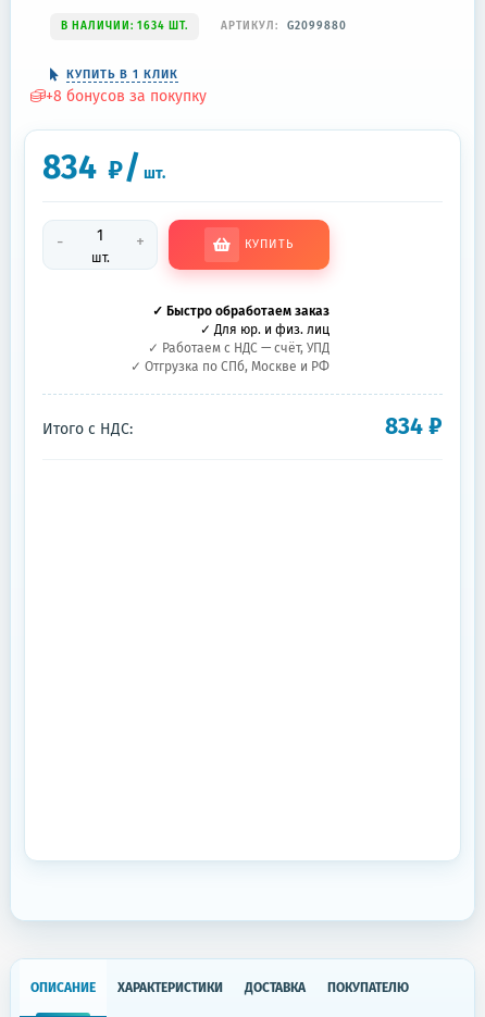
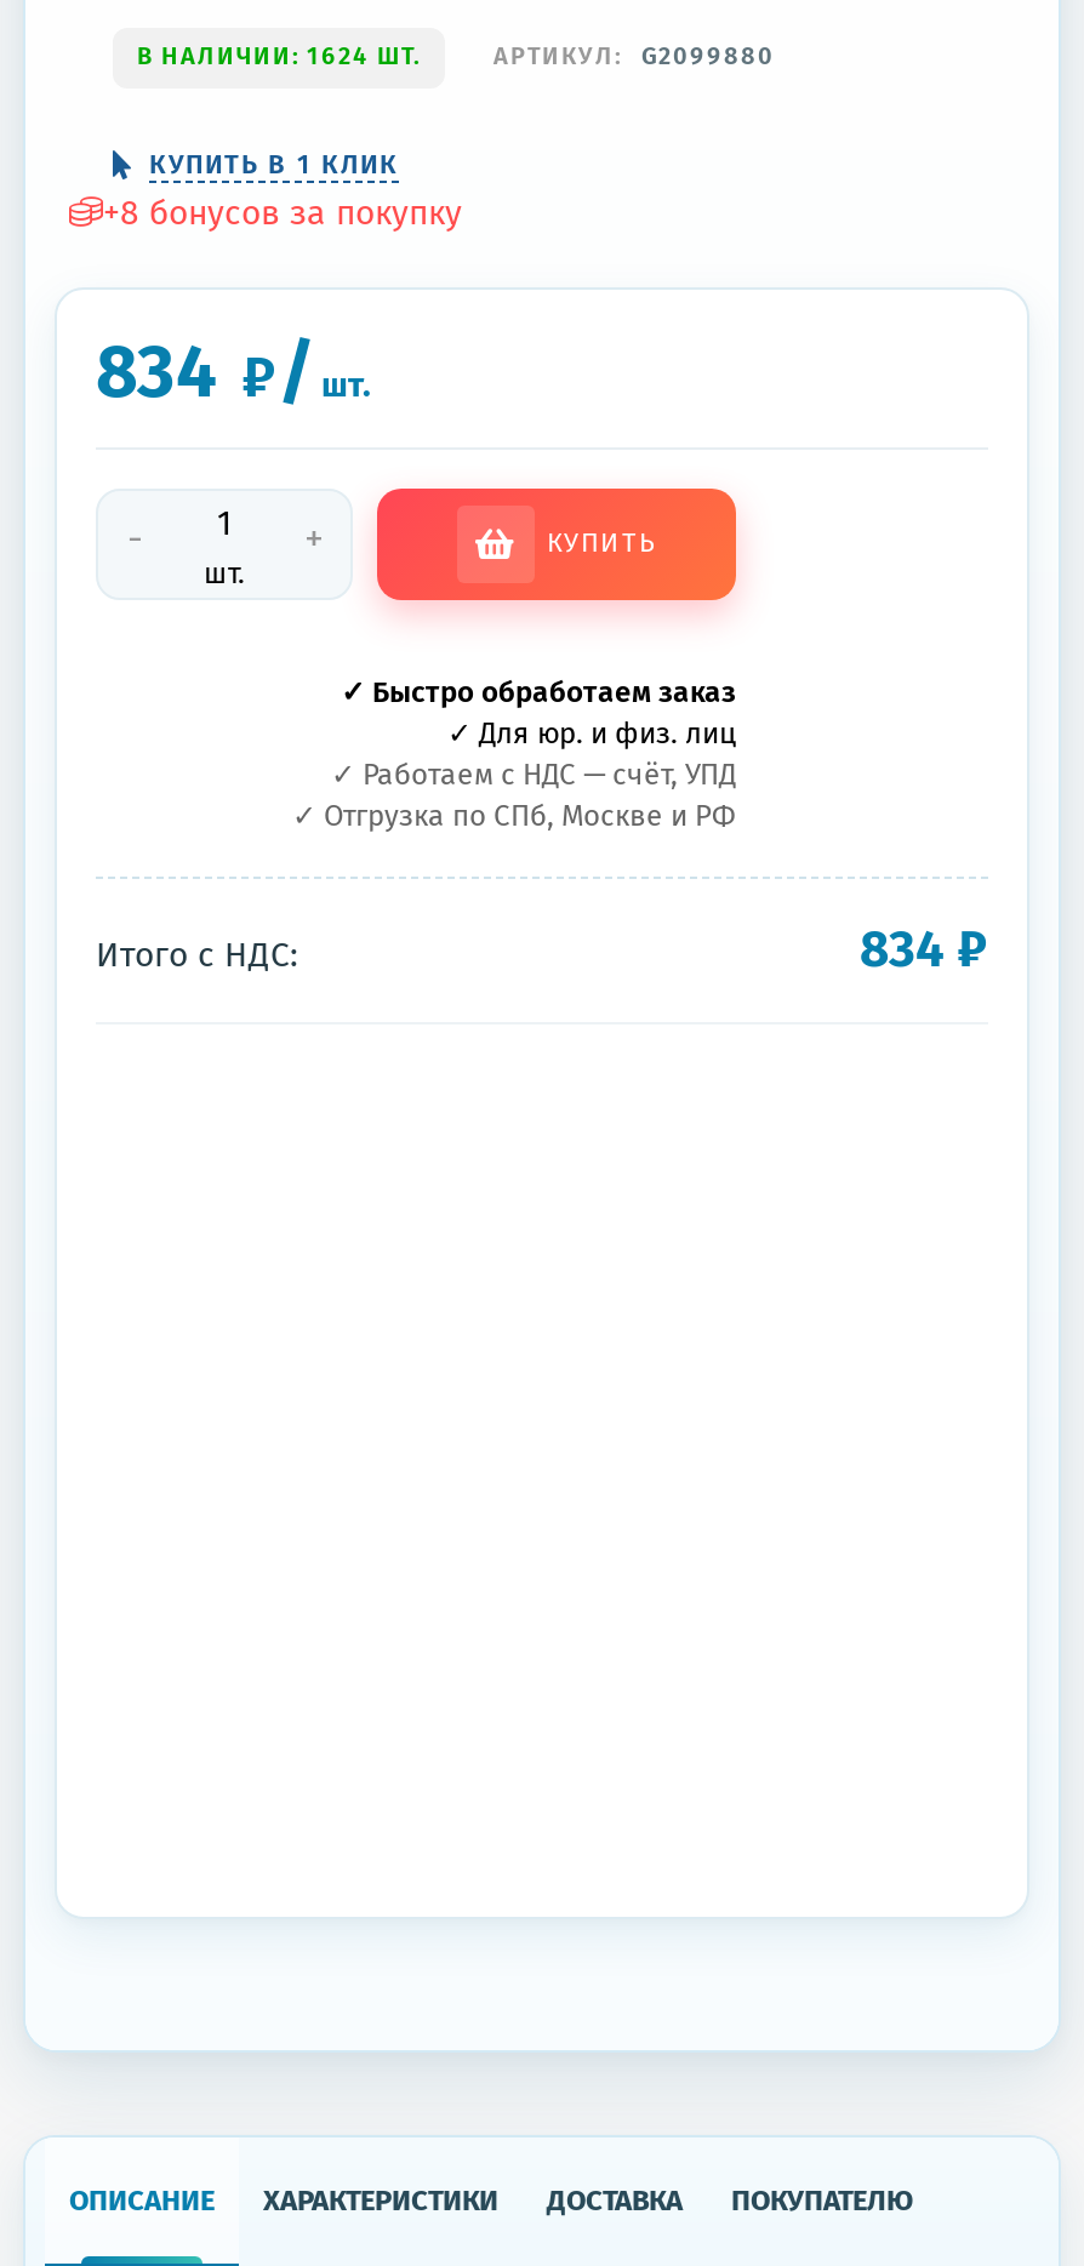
[61,20,188,33] В НАЛИЧИИ: 1634 ШТ. -> [137,42,421,72] В НАЛИЧИИ: 1624 ШТ.

